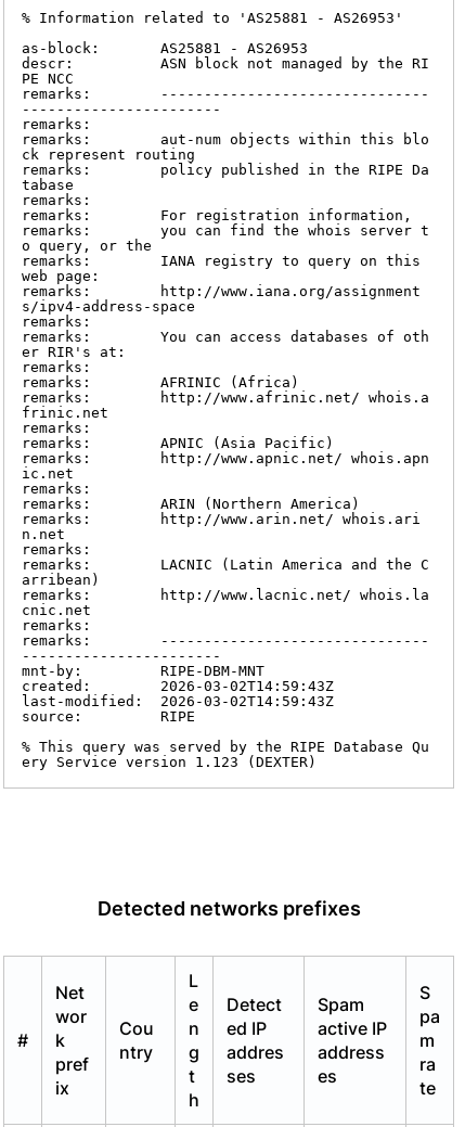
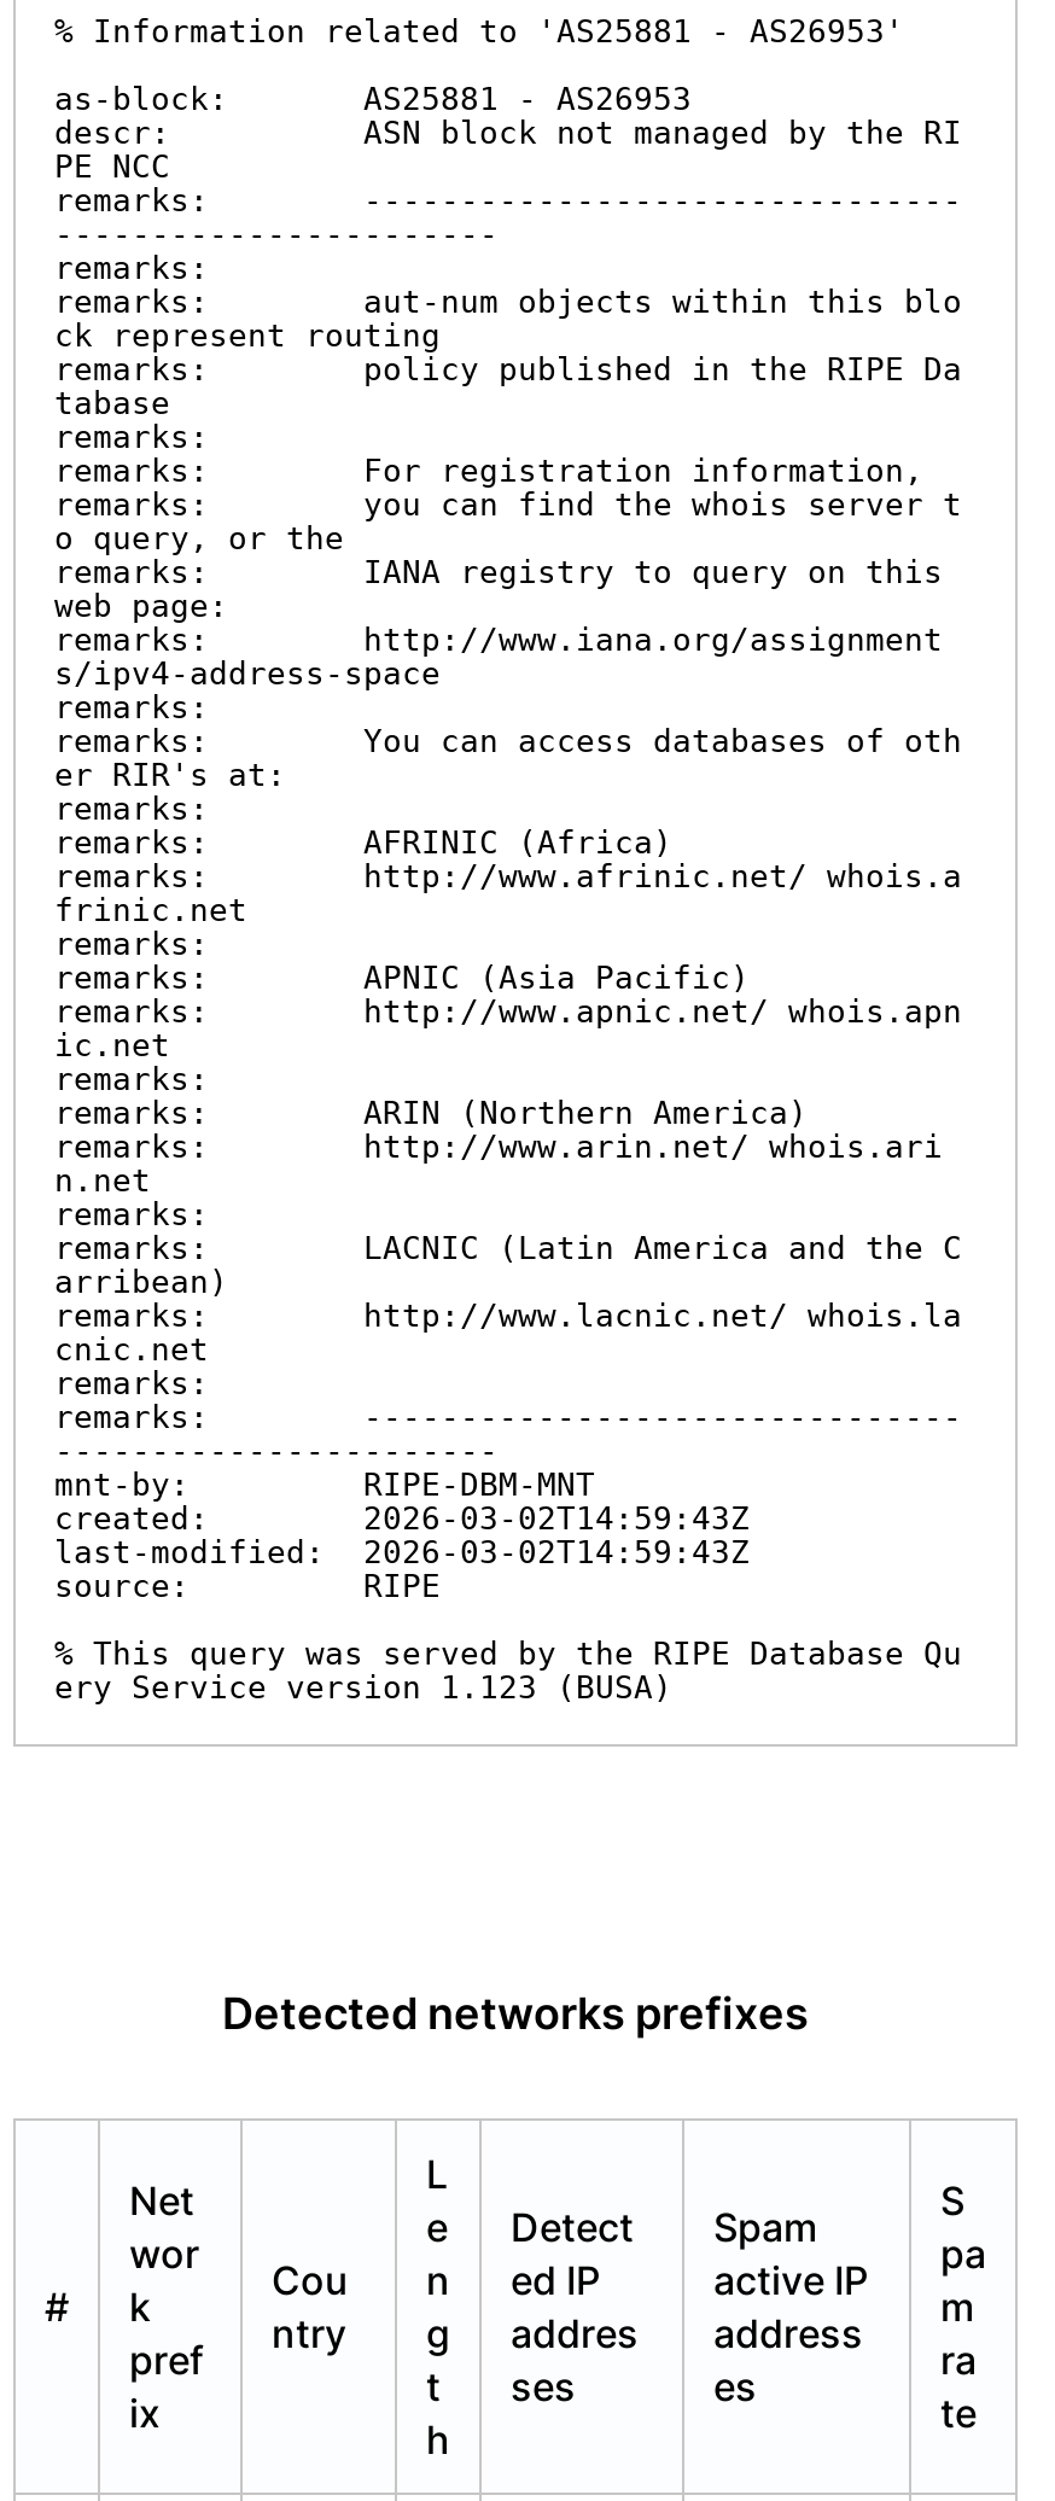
[22,754,317,770] ery Service version 1.123 (DEXTER) -> [54,1669,672,1706] ery Service version 1.123 (BUSA)

